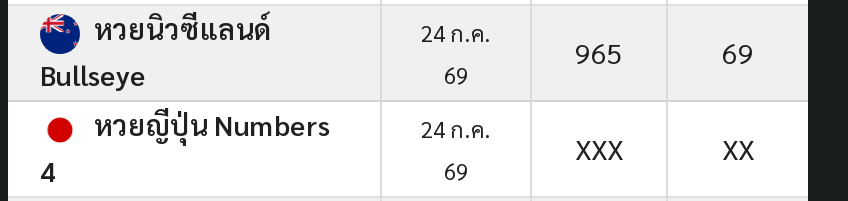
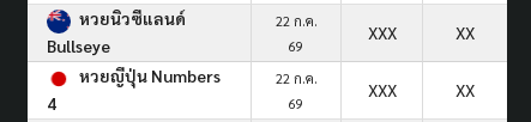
[421,18,491,48] 24 ก.ค. -> [275,12,317,30] 22 ก.ค.
[575,34,754,70] 965 | 69 -> [367,21,475,43] XXX | XX
[421,114,491,144] 24 ก.ค. -> [275,69,317,87] 22 ก.ค.

